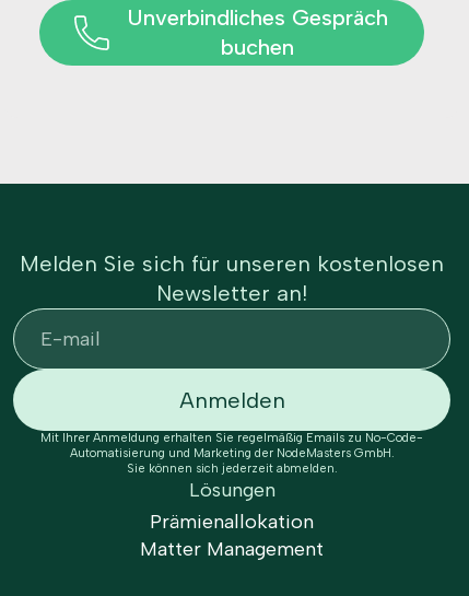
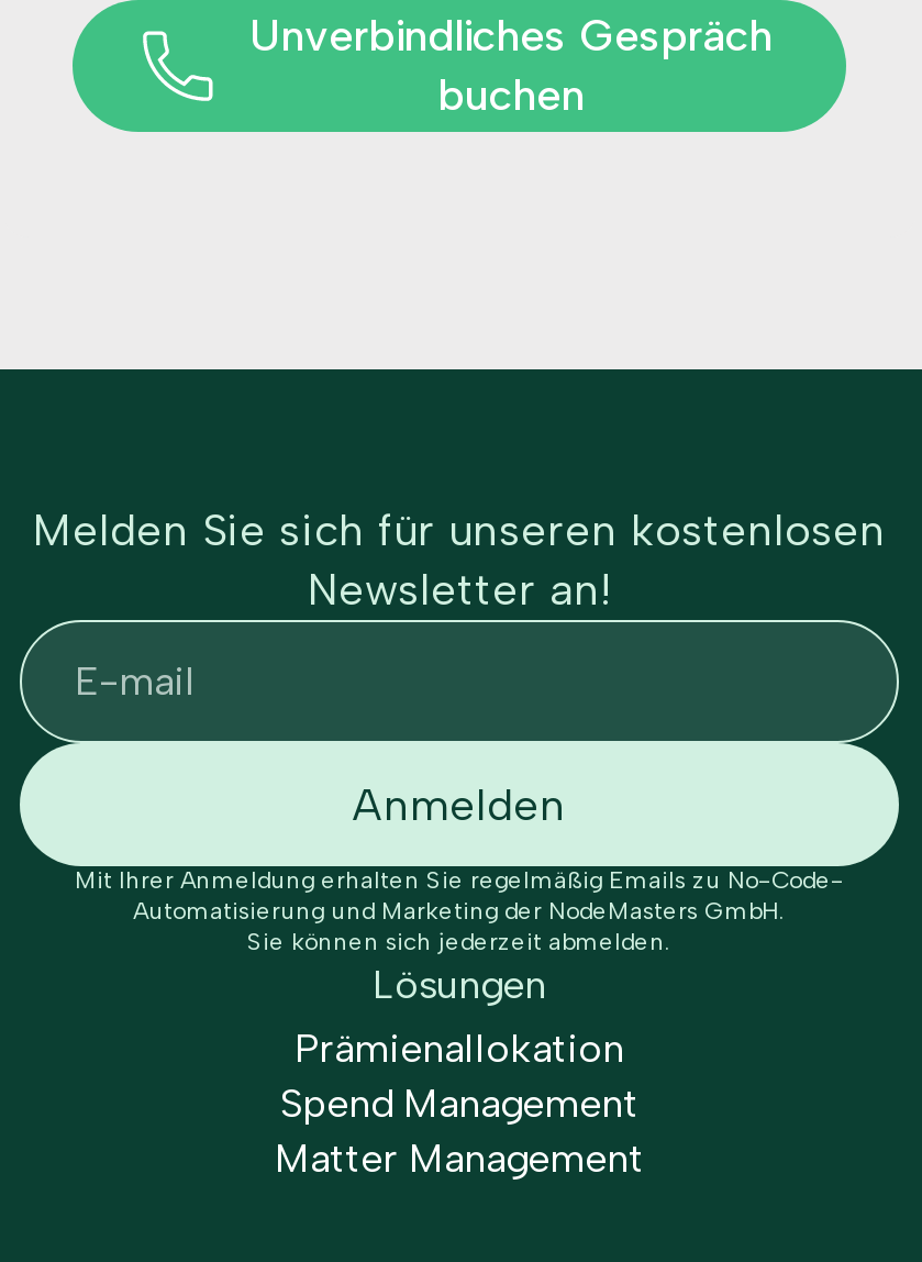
none -> [280,1080,638,1128] Spend Management

